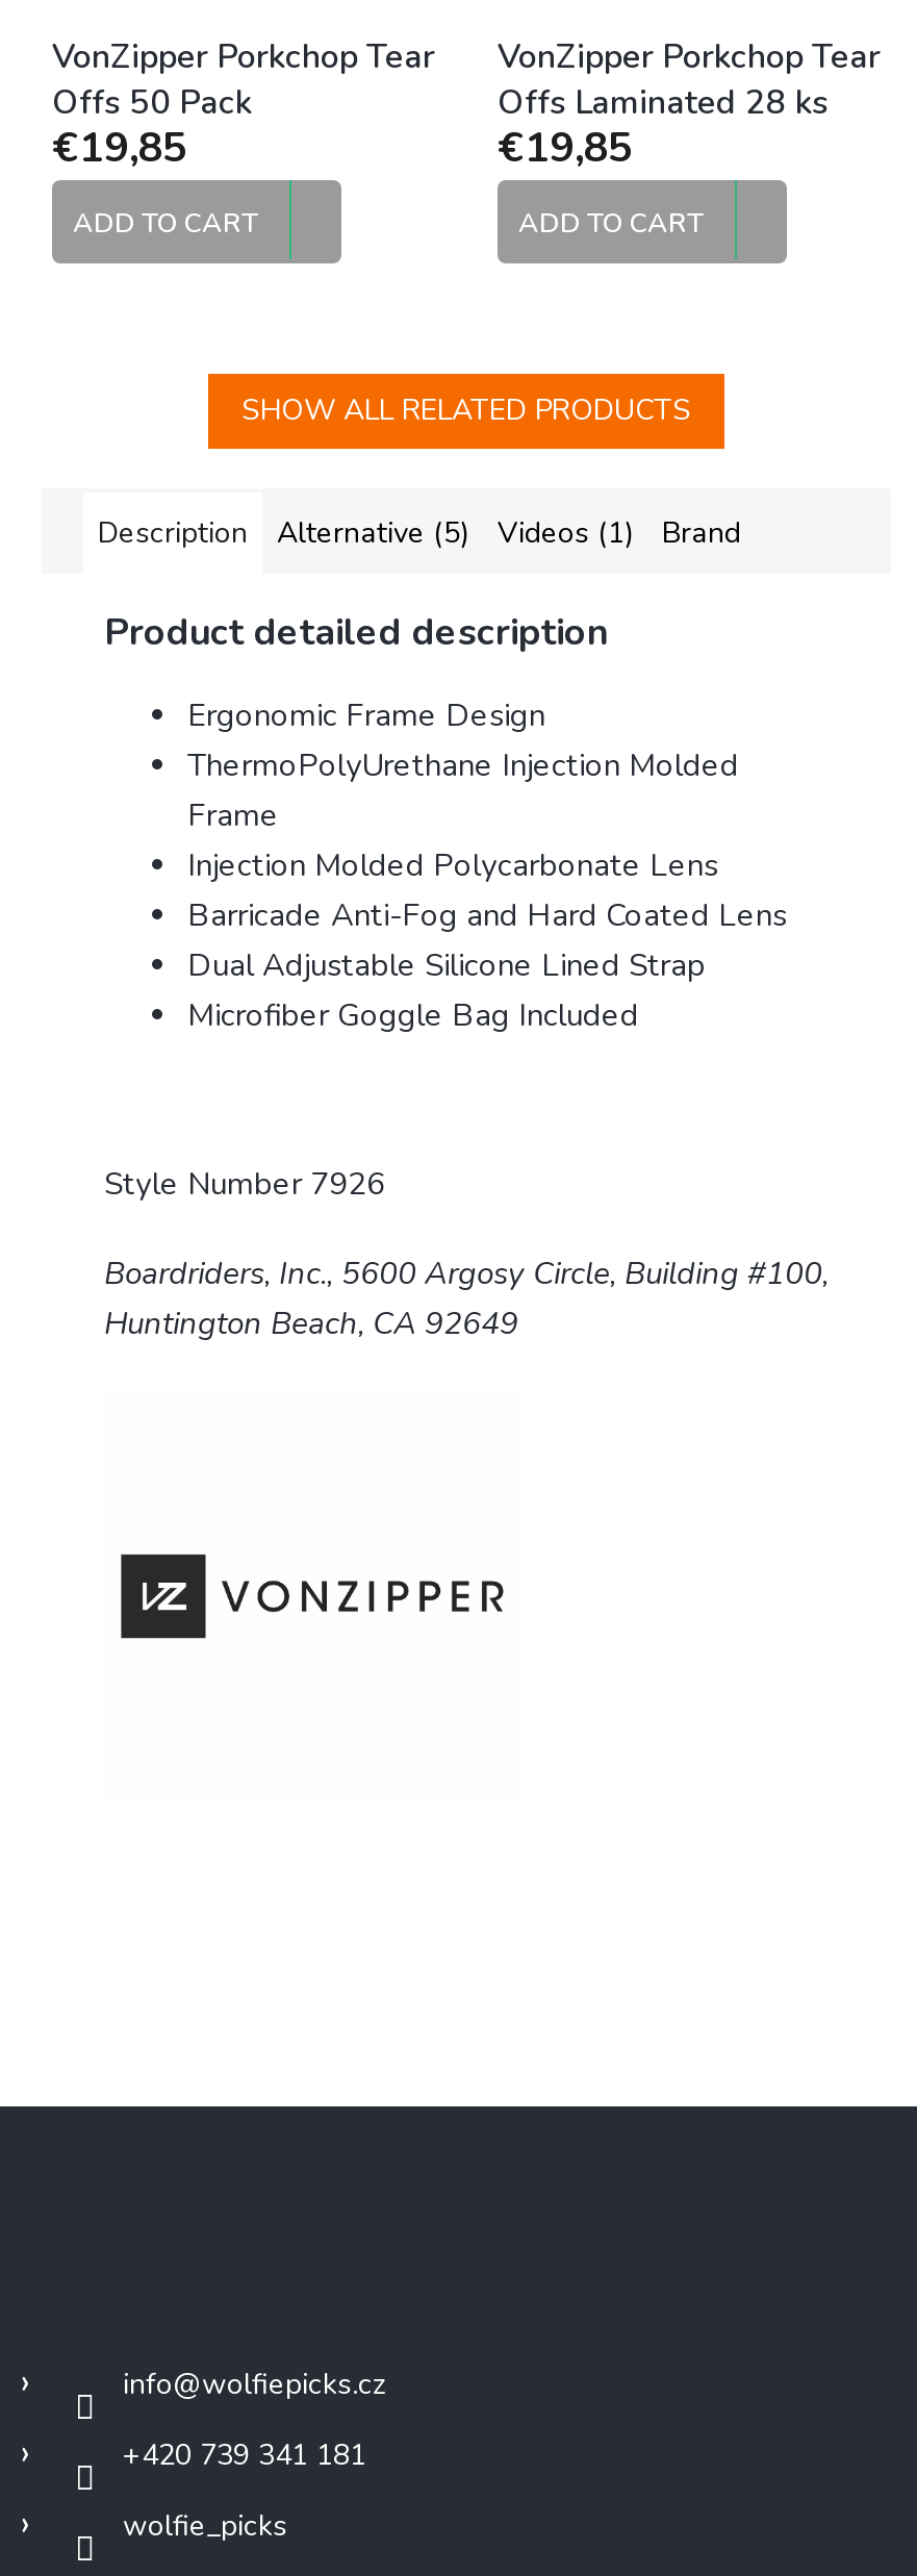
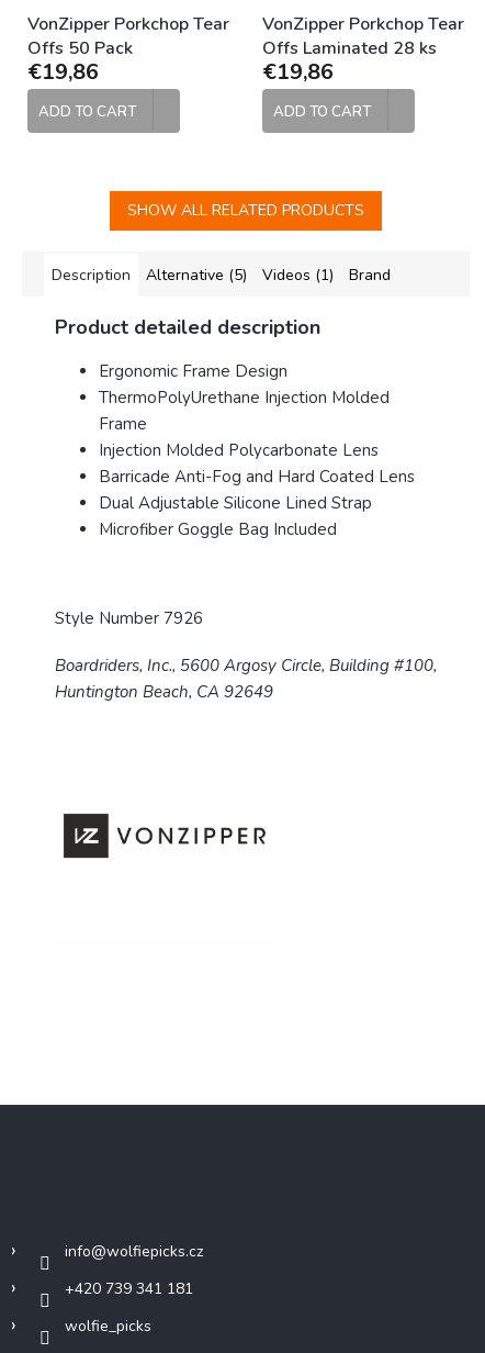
[52,120,187,177] €19,85 -> [27,57,99,87] €19,86
[498,120,633,177] €19,85 -> [262,57,334,87] €19,86

